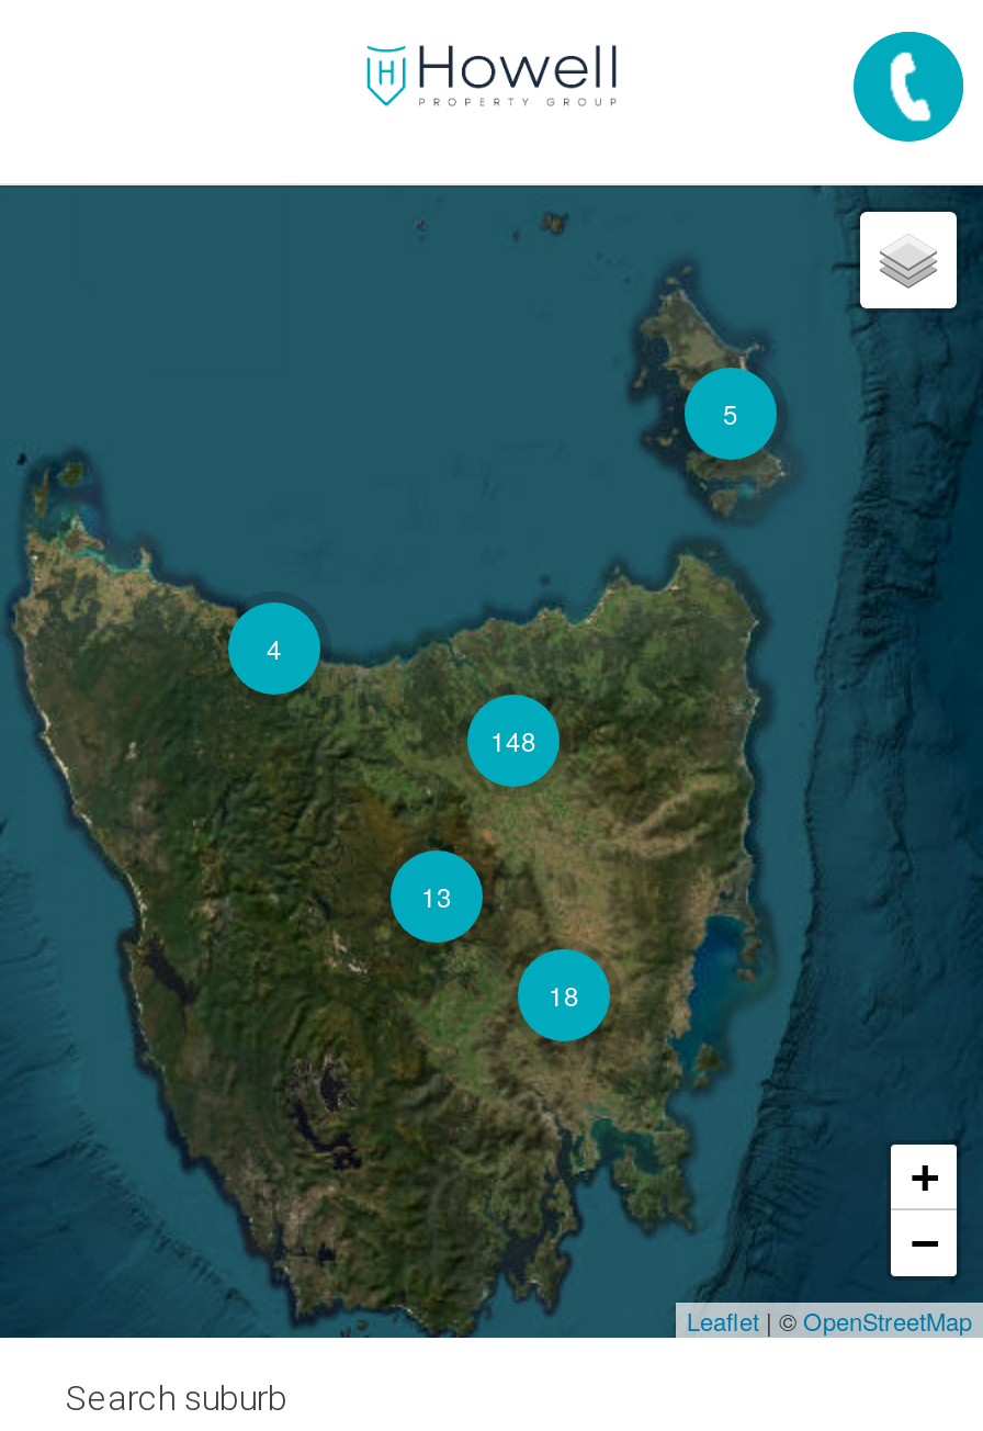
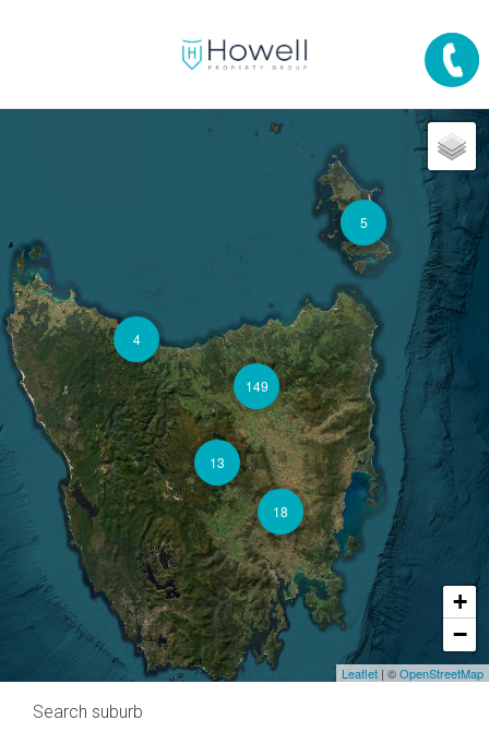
[490,721,536,758] 148 -> [245,376,268,395] 149

